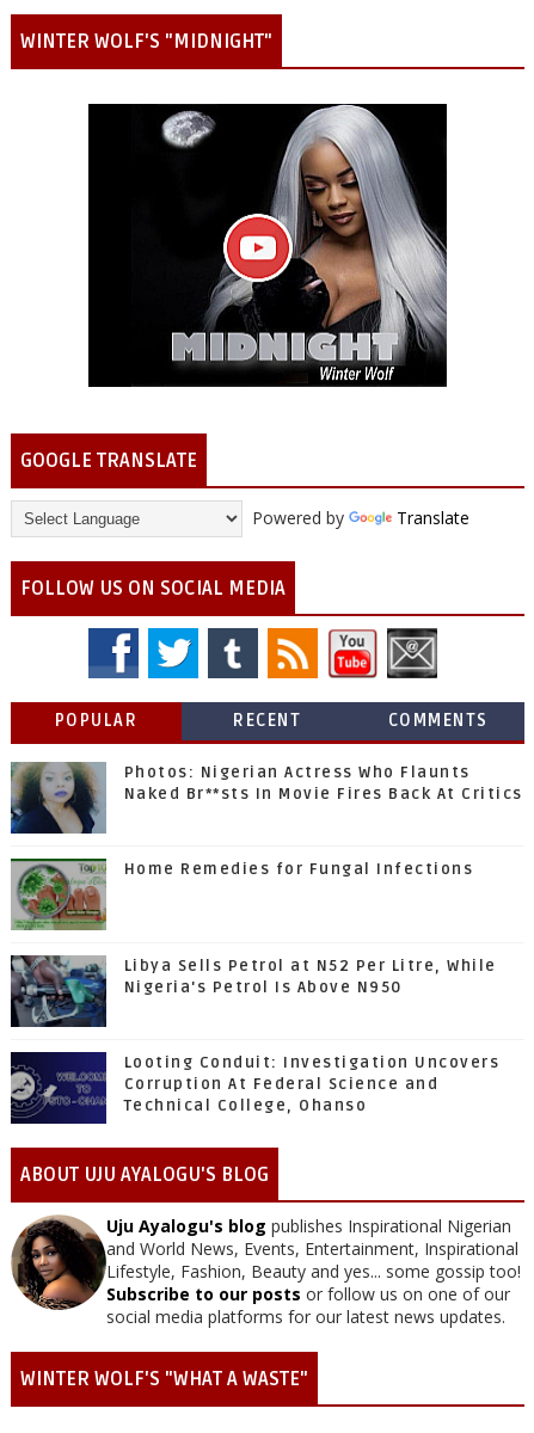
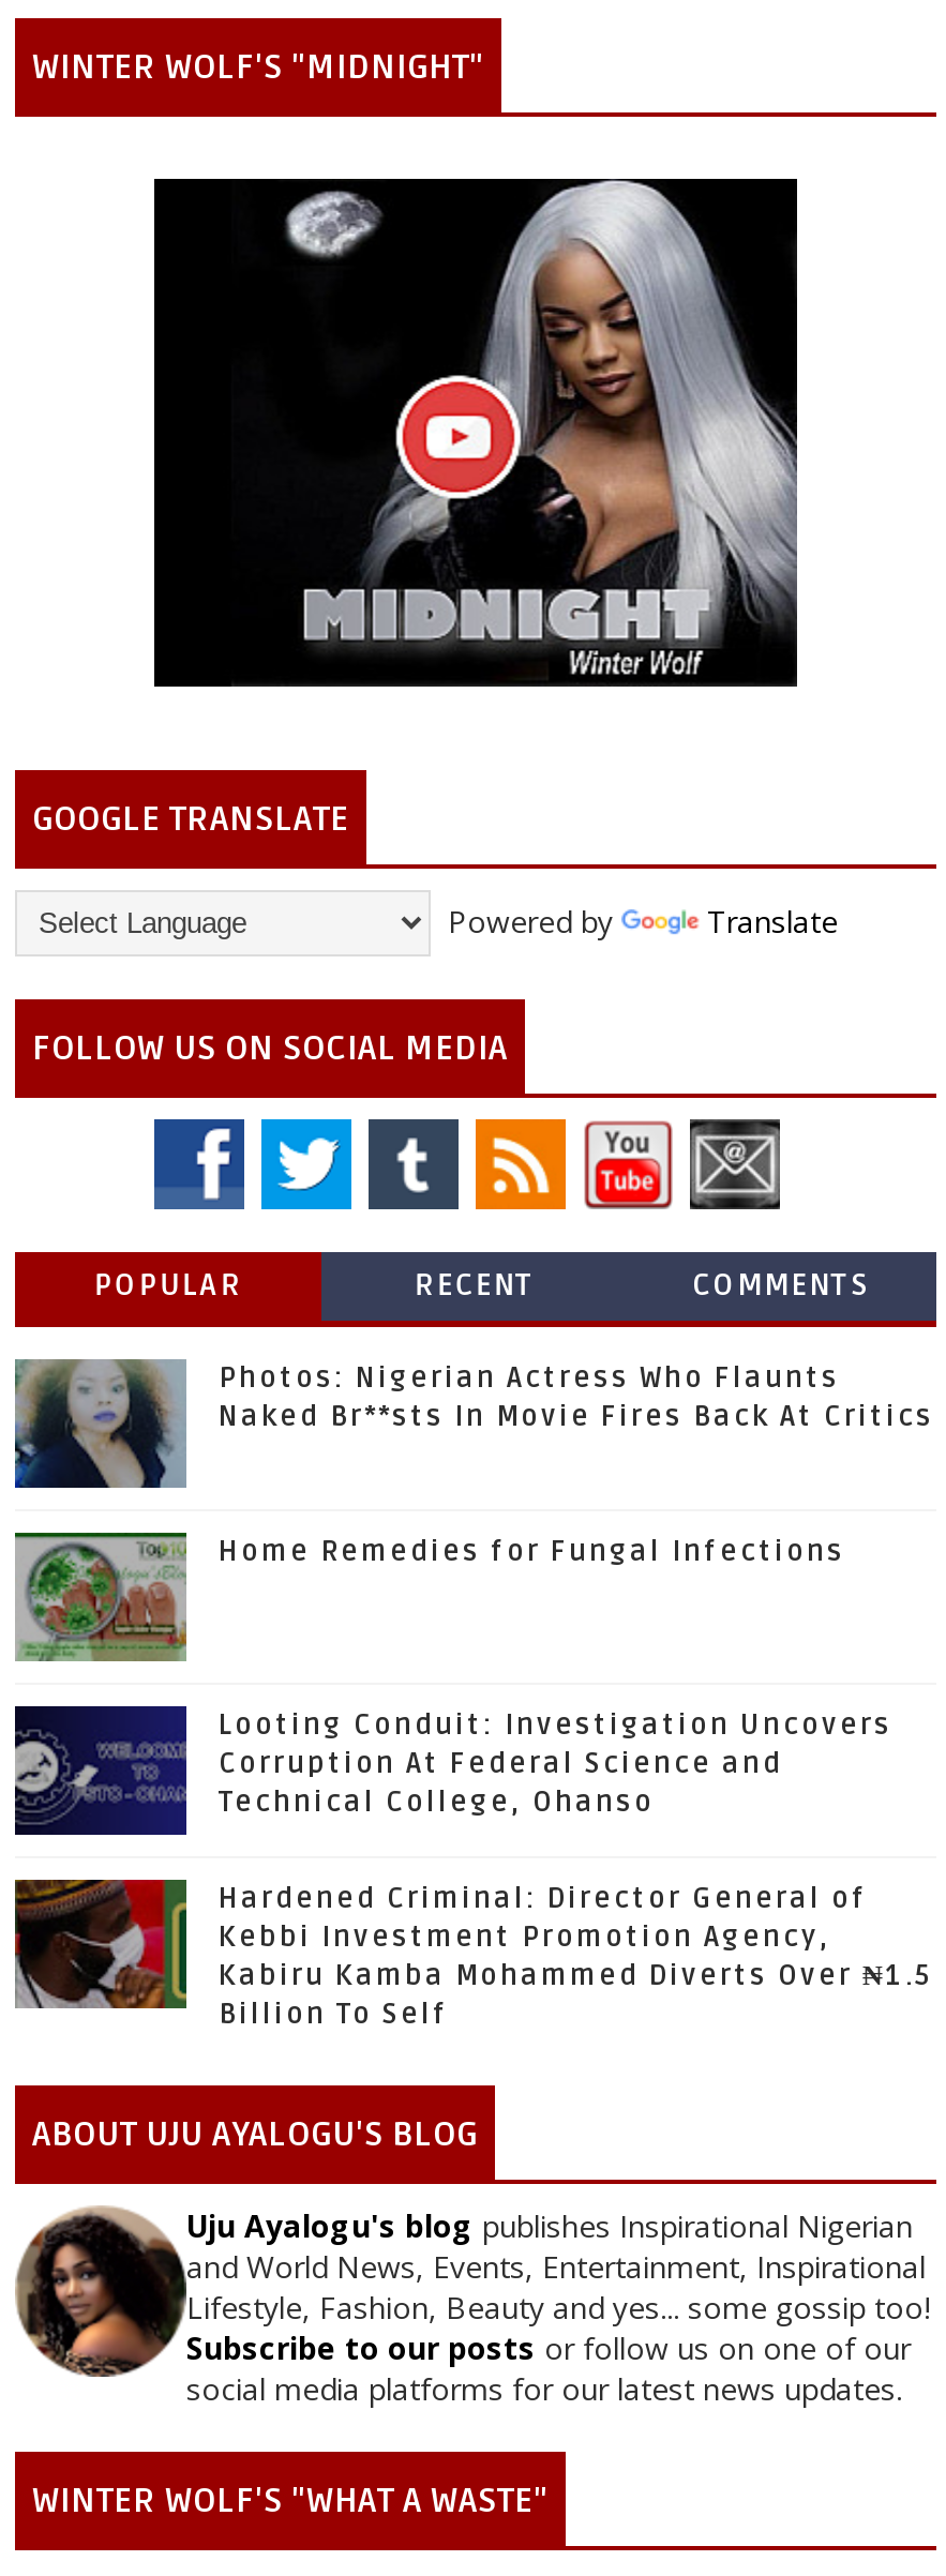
[11,955,497,1027] [image] | Libya Sells Petrol at N52 Per Litre, While | Nigeria's Petrol Is Above N950 -> none
moved [8,1053,500,1123] -> [11,1708,892,1833]: [image] | Looting Conduit: Investigation Uncovers | Corruption At Federal Science and | Technical College, Ohanso
none -> [15,1878,933,2043] [image] | Hardened Criminal: Director General of | Kebbi Investment Promotion Agency, | Kabiru Kamba Mohammed Diverts Over ₦1.5 | Billion To Self

